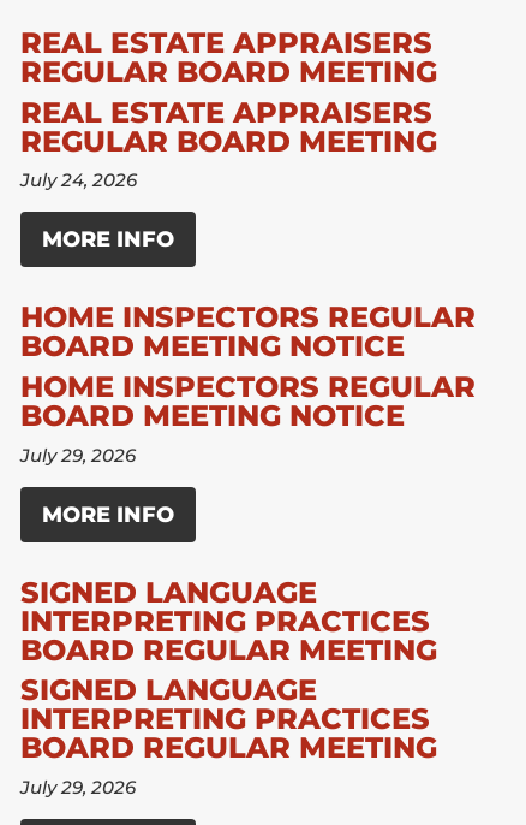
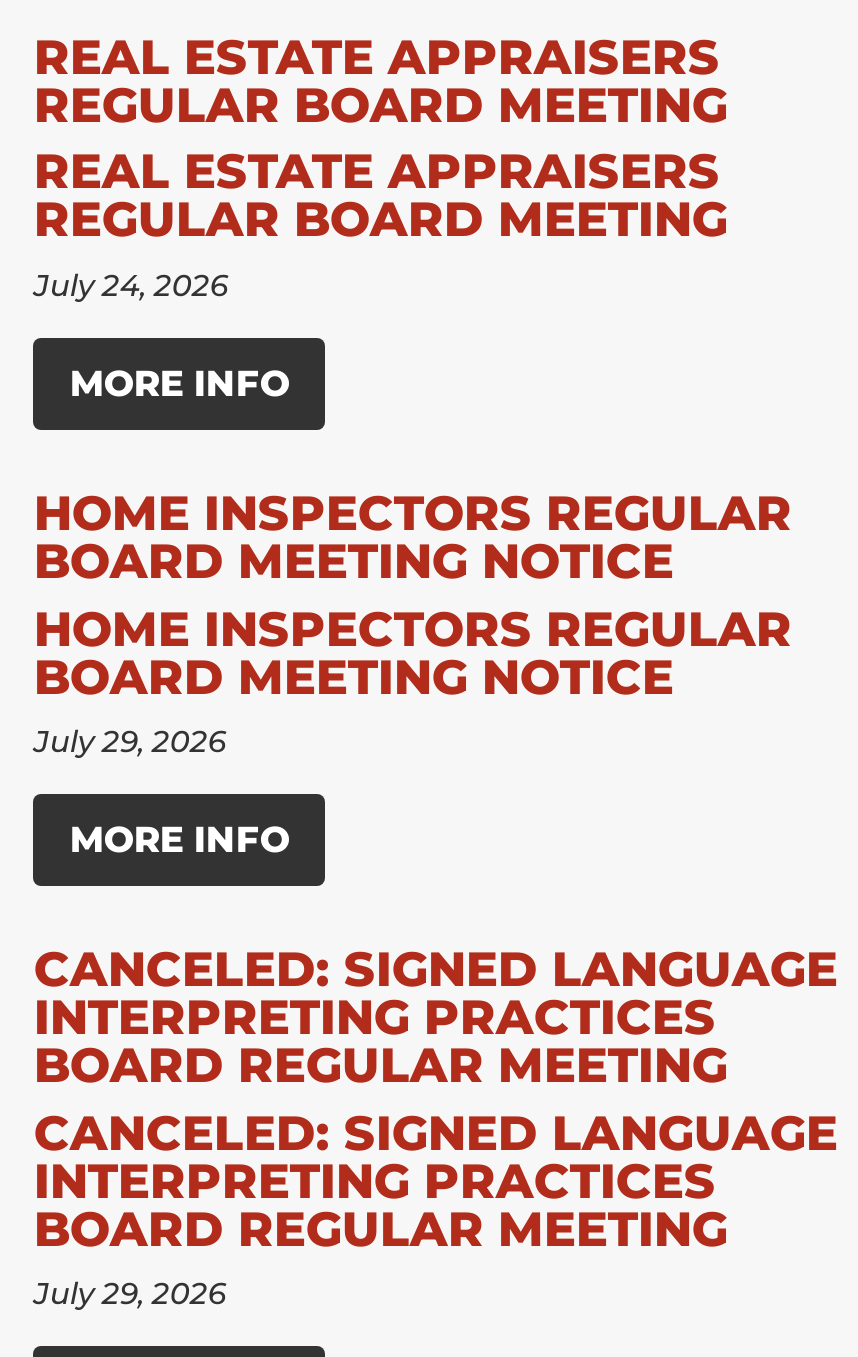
[21,574,318,609] SIGNED LANGUAGE -> [34,940,838,998] CANCELED: SIGNED LANGUAGE
[21,672,318,707] SIGNED LANGUAGE -> [34,1103,838,1161] CANCELED: SIGNED LANGUAGE

